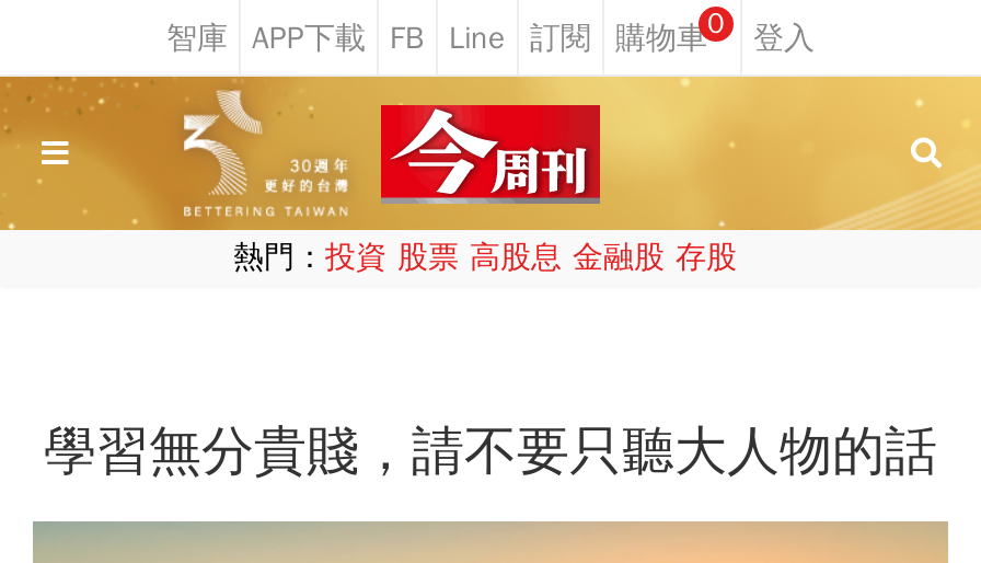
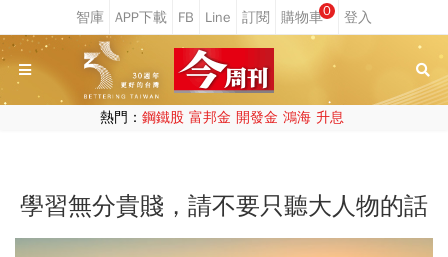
[233,239,737,276] 熱門：投資 股票 高股息 金融股 存股 -> [99,109,343,126] 熱門：鋼鐵股 富邦金 開發金 鴻海 升息

